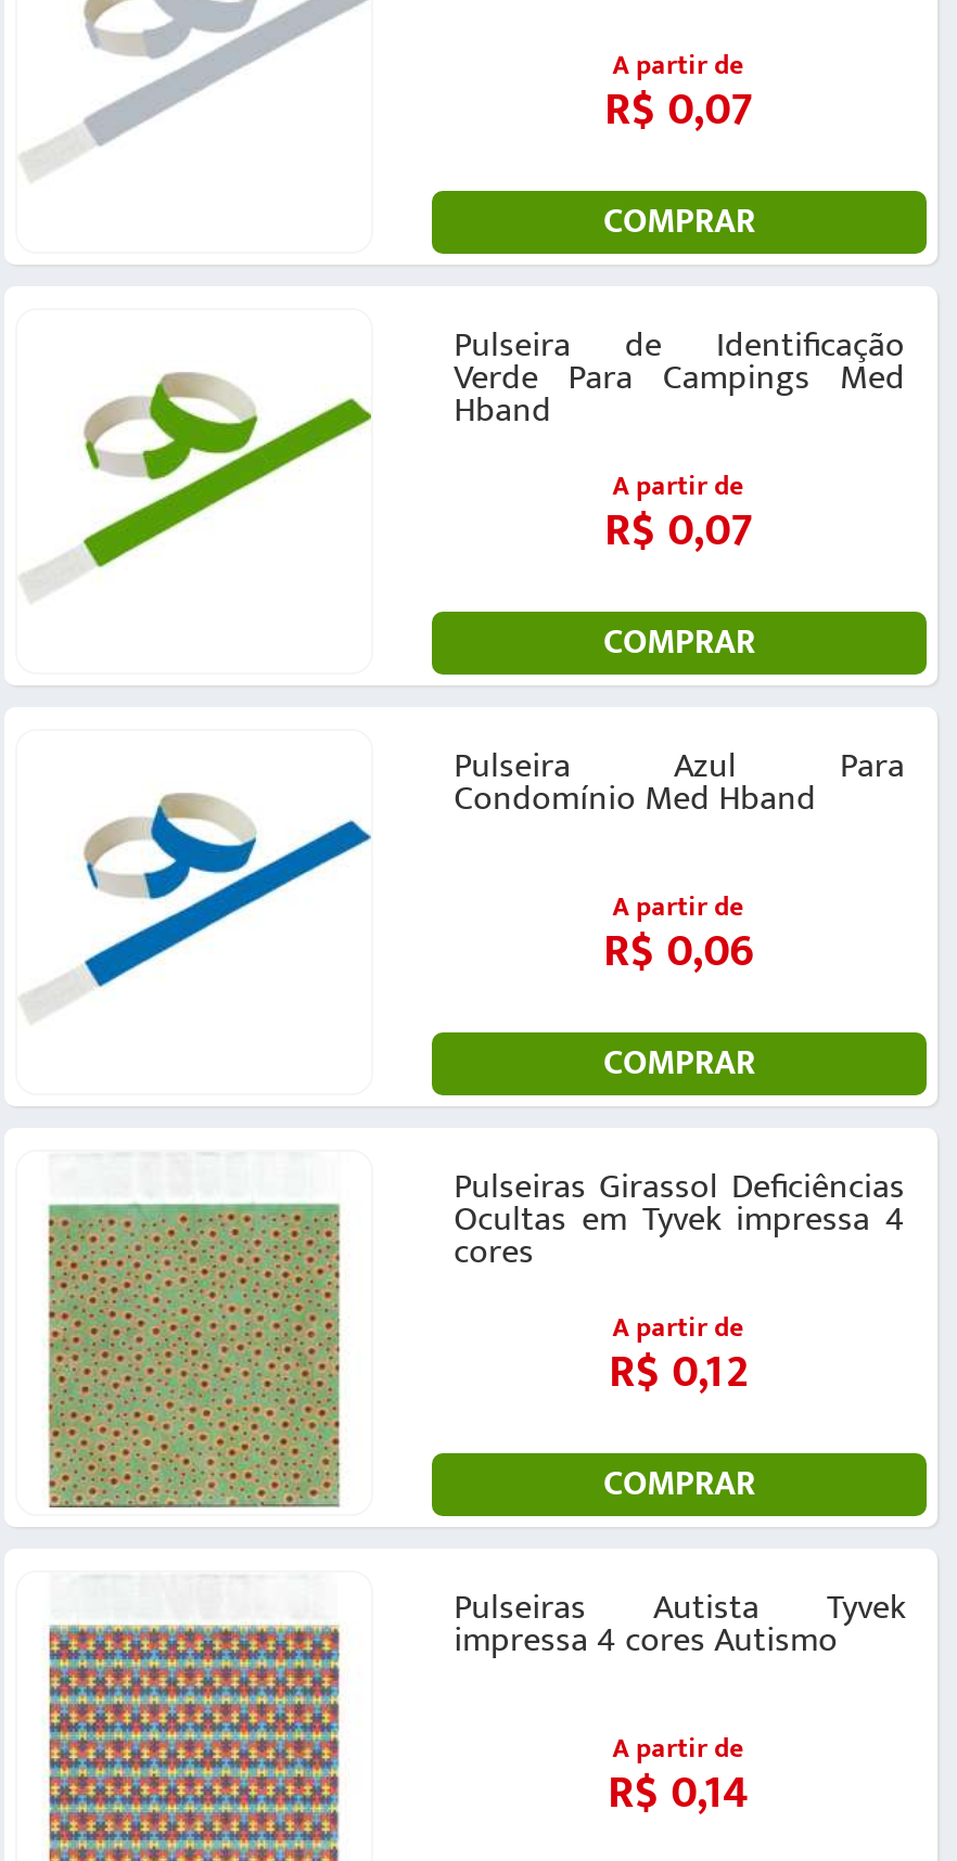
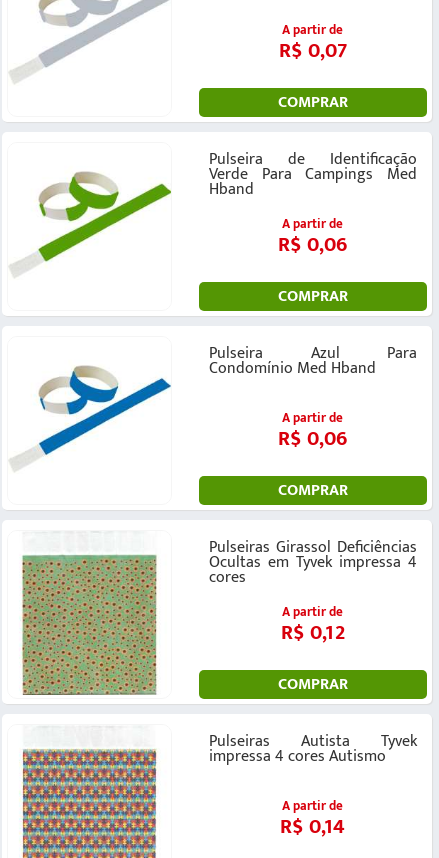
[605,493,752,569] R$ 0,07 -> [278,227,347,262] R$ 0,06

